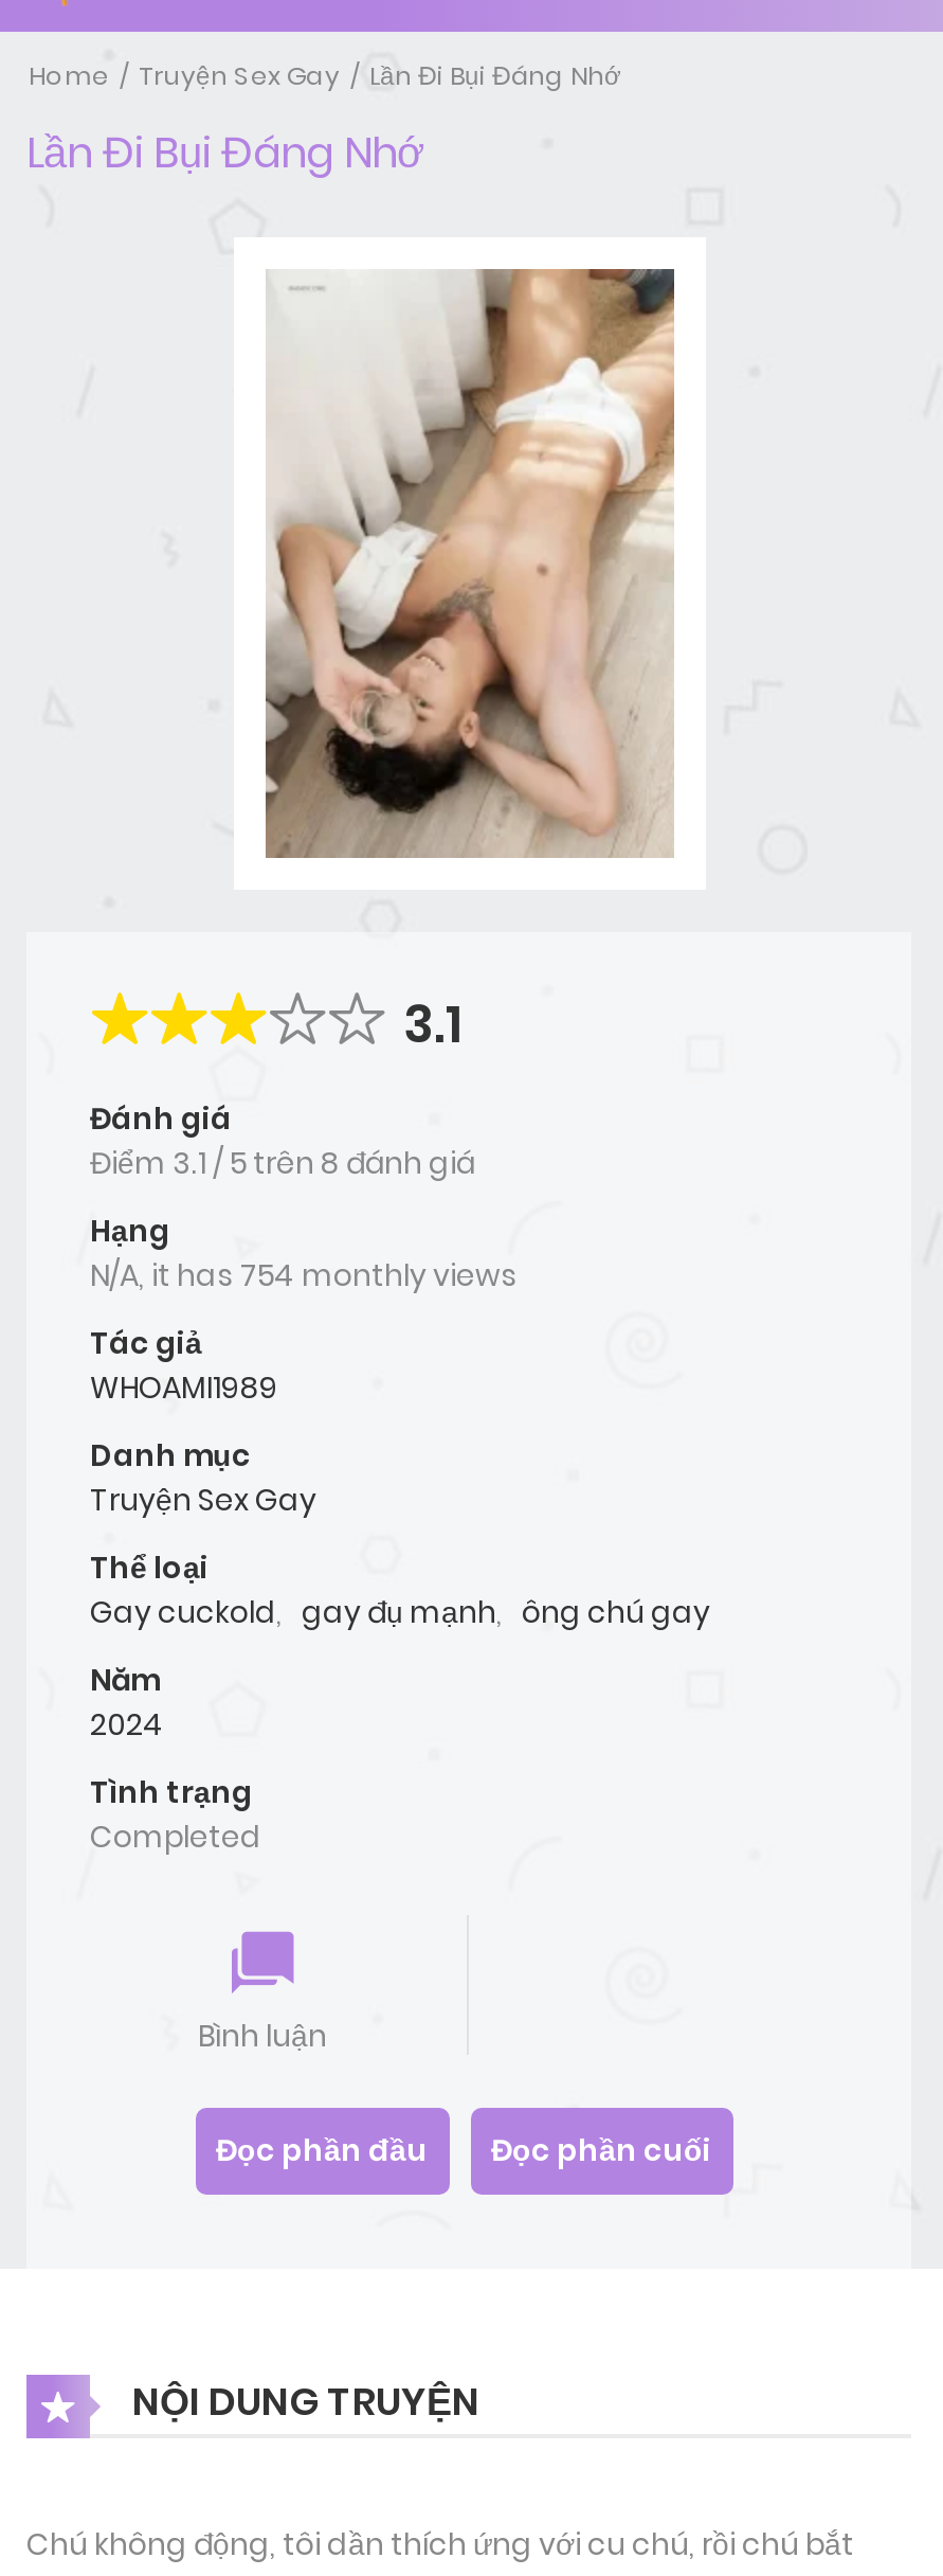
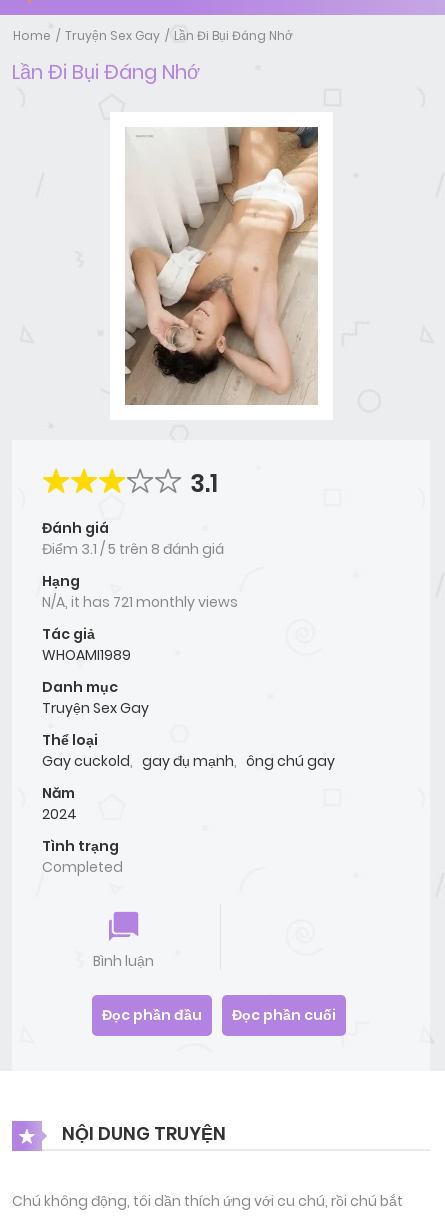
[90,1255,518,1297] N/A, it has 754 monthly views -> [42,592,238,612] N/A, it has 721 monthly views

